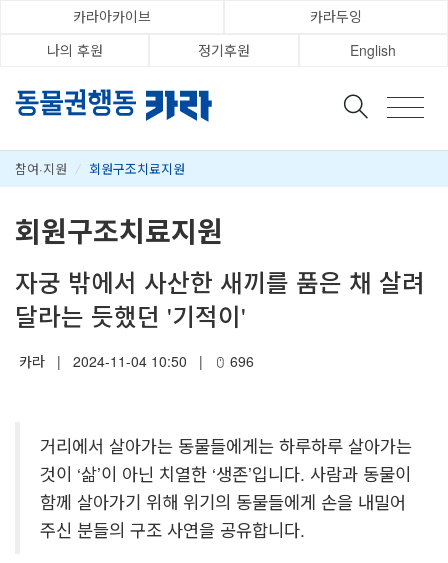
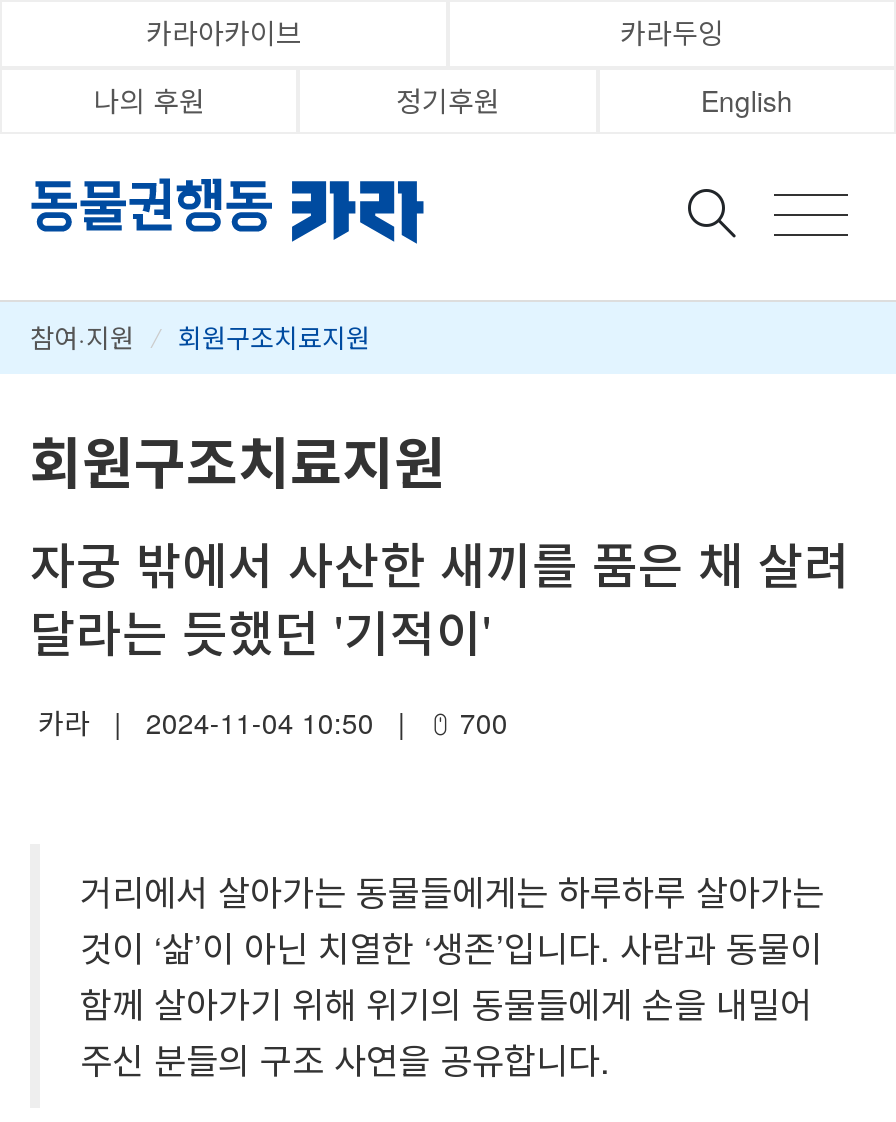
[226,351,254,371] 696 -> [452,702,508,742] 700

